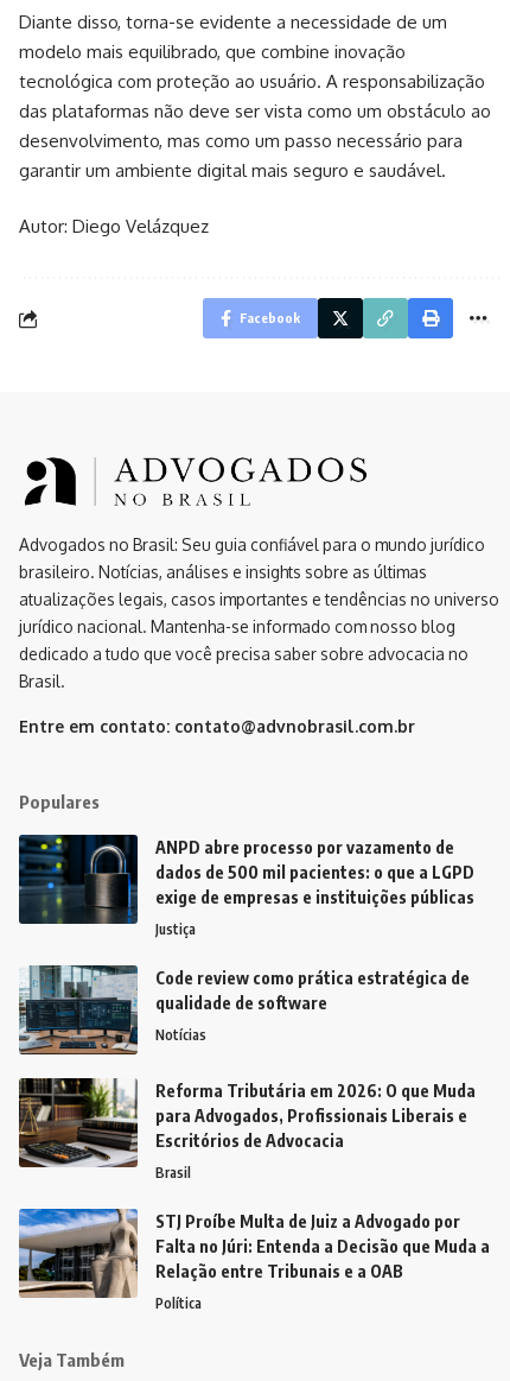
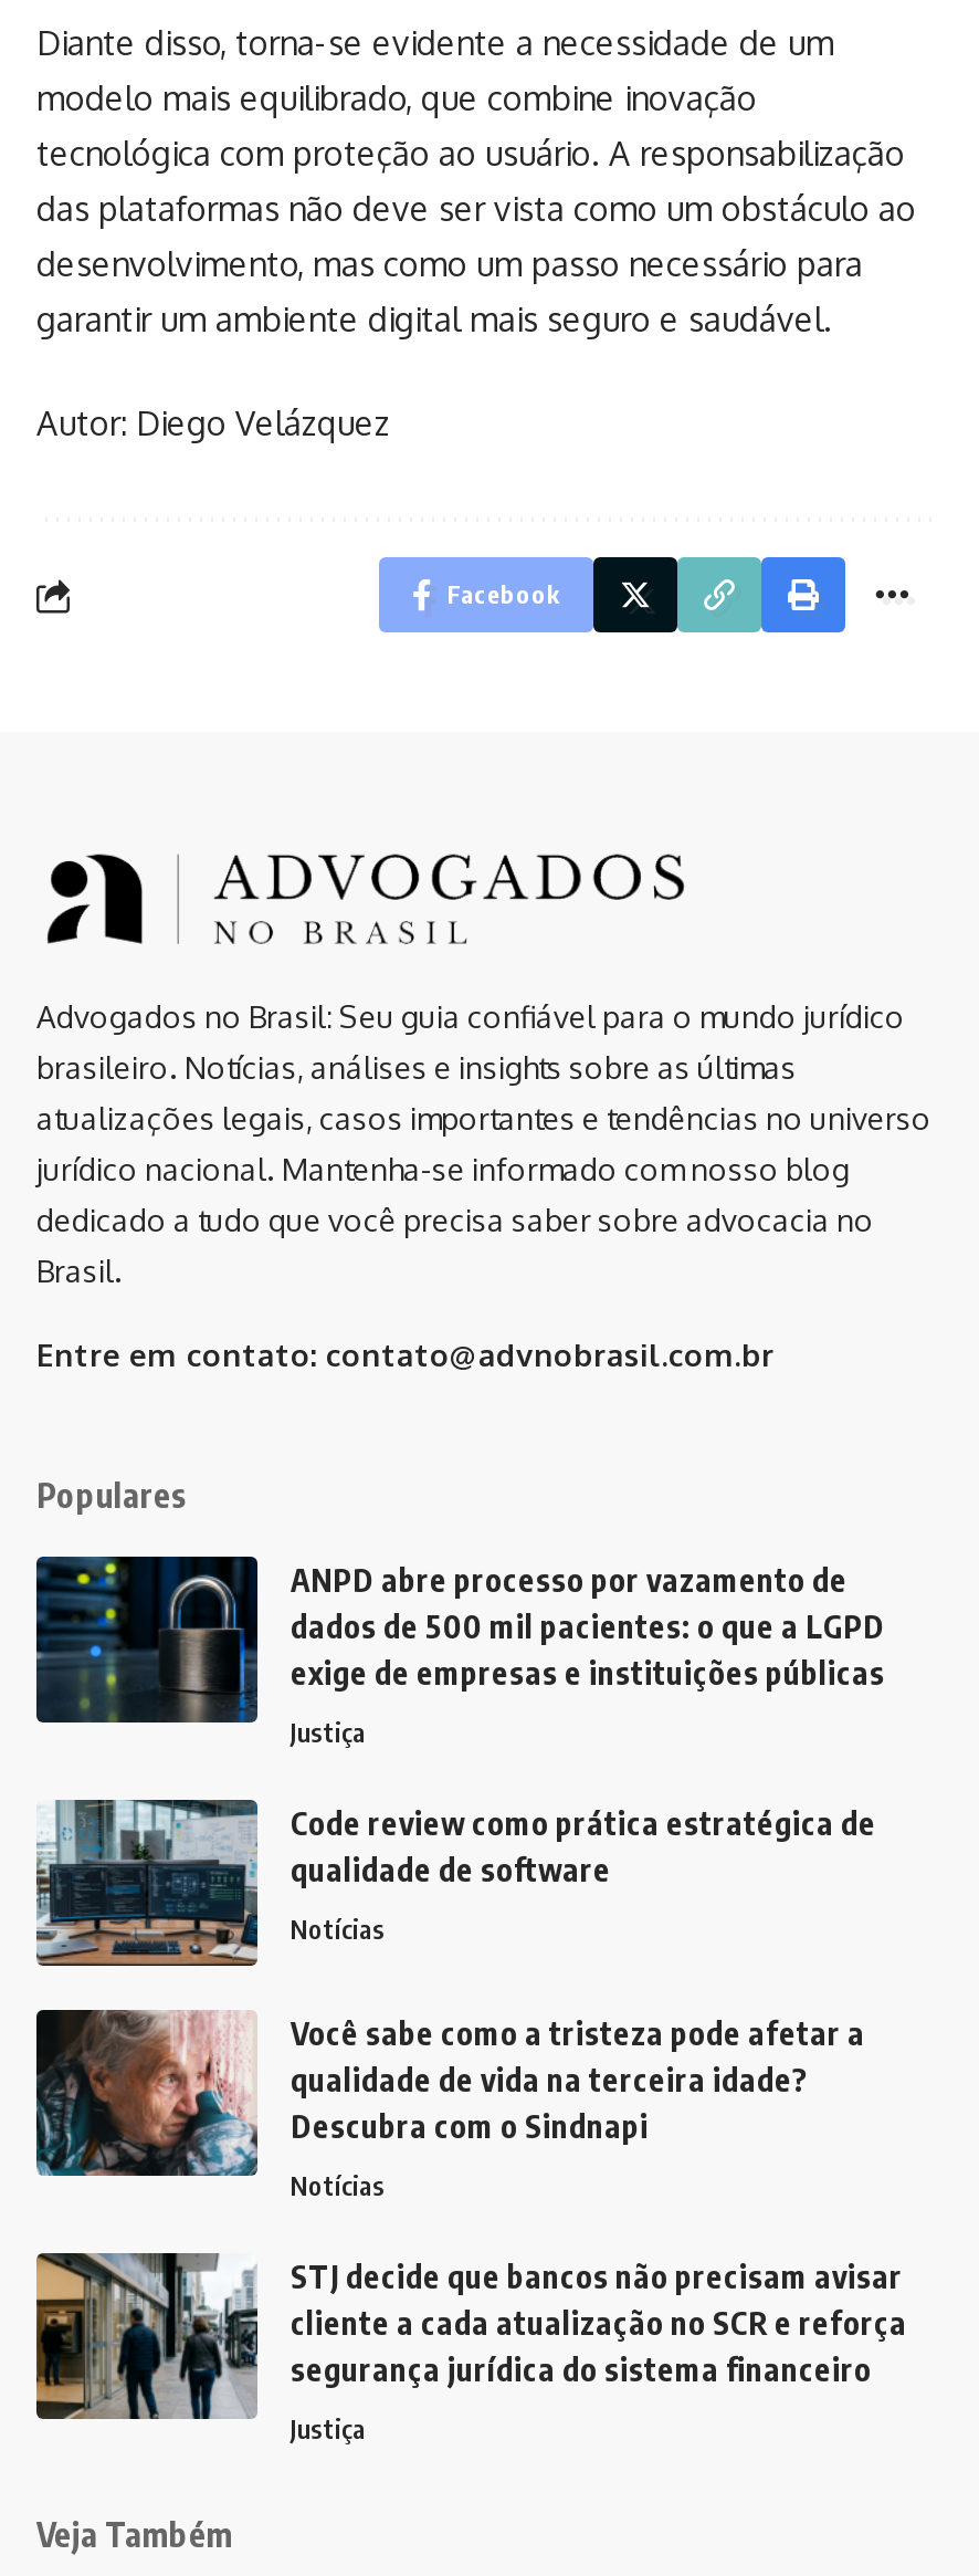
[18,1077,476,1168] [image] | Reforma Tributária em 2026: O que Muda | para Advogados, Profissionais Liberais e | Escritórios de Advocacia -> [34,2008,865,2178] [image] | Você sabe como a tristeza pode afetar a | qualidade de vida na terceira idade? | Descubra com o Sindnapi
[155,1164,191,1181] Brasil -> [291,2169,386,2202] Notícias
[18,1208,490,1298] [image] | STJ Proíbe Multa de Juiz a Advogado por | Falta no Júri: Entenda a Decisão que Muda a | Relação entre Tribunais e a OAB -> [34,2251,907,2419] [image] | STJ decide que bancos não precisam avisar | cliente a cada atualização no SCR e reforça | segurança jurídica do sistema financeiro
[155,1294,202,1312] Política -> [291,2412,366,2445] Justiça

